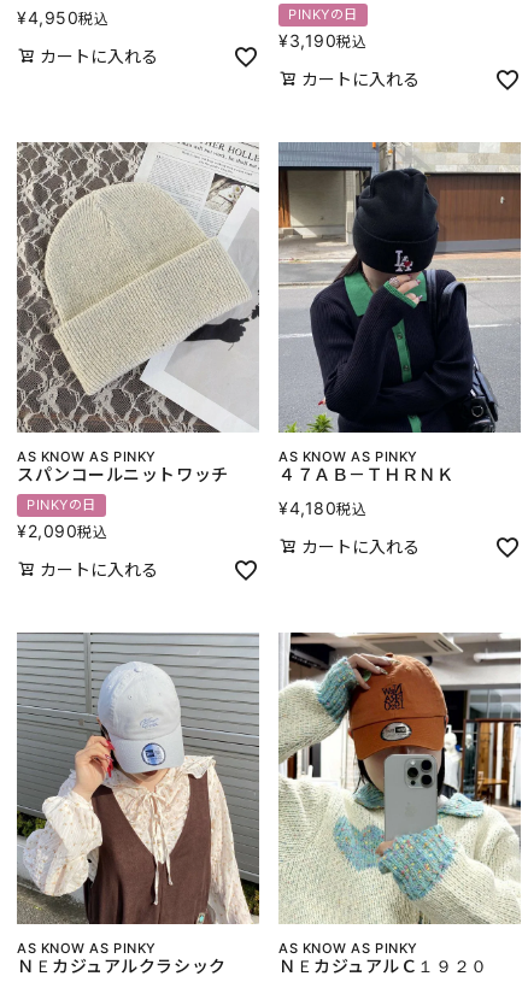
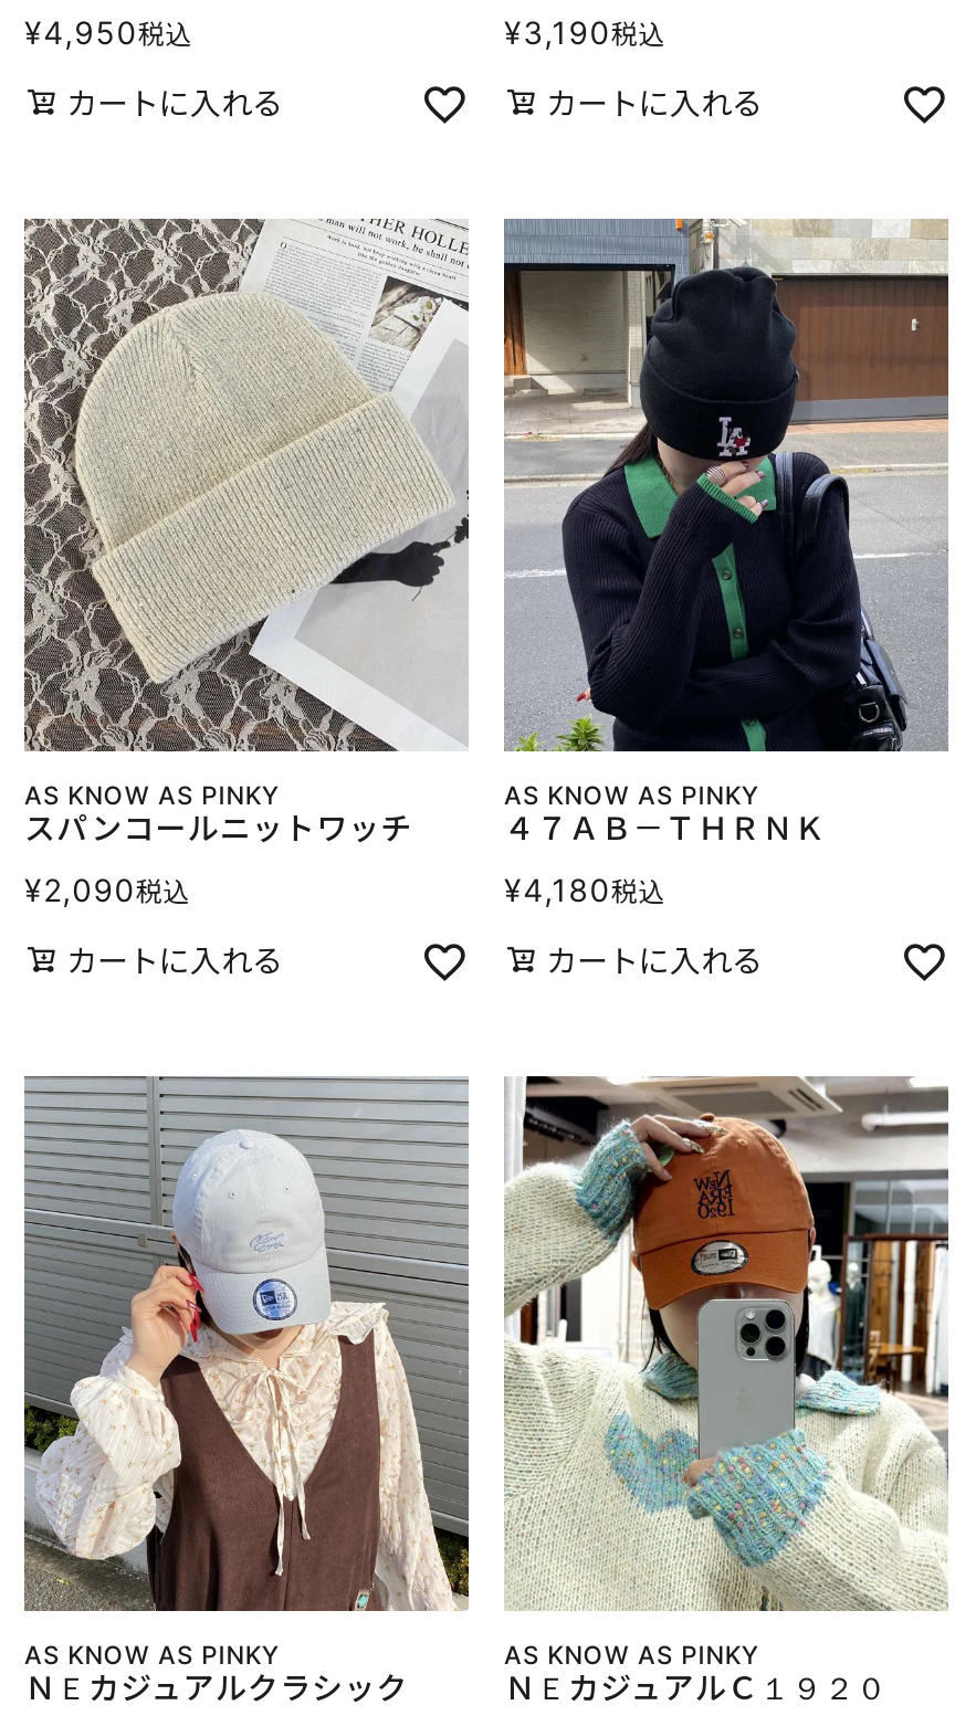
[288,6,358,23] PINKYの日 -> none
[27,497,96,514] PINKYの日 -> none

